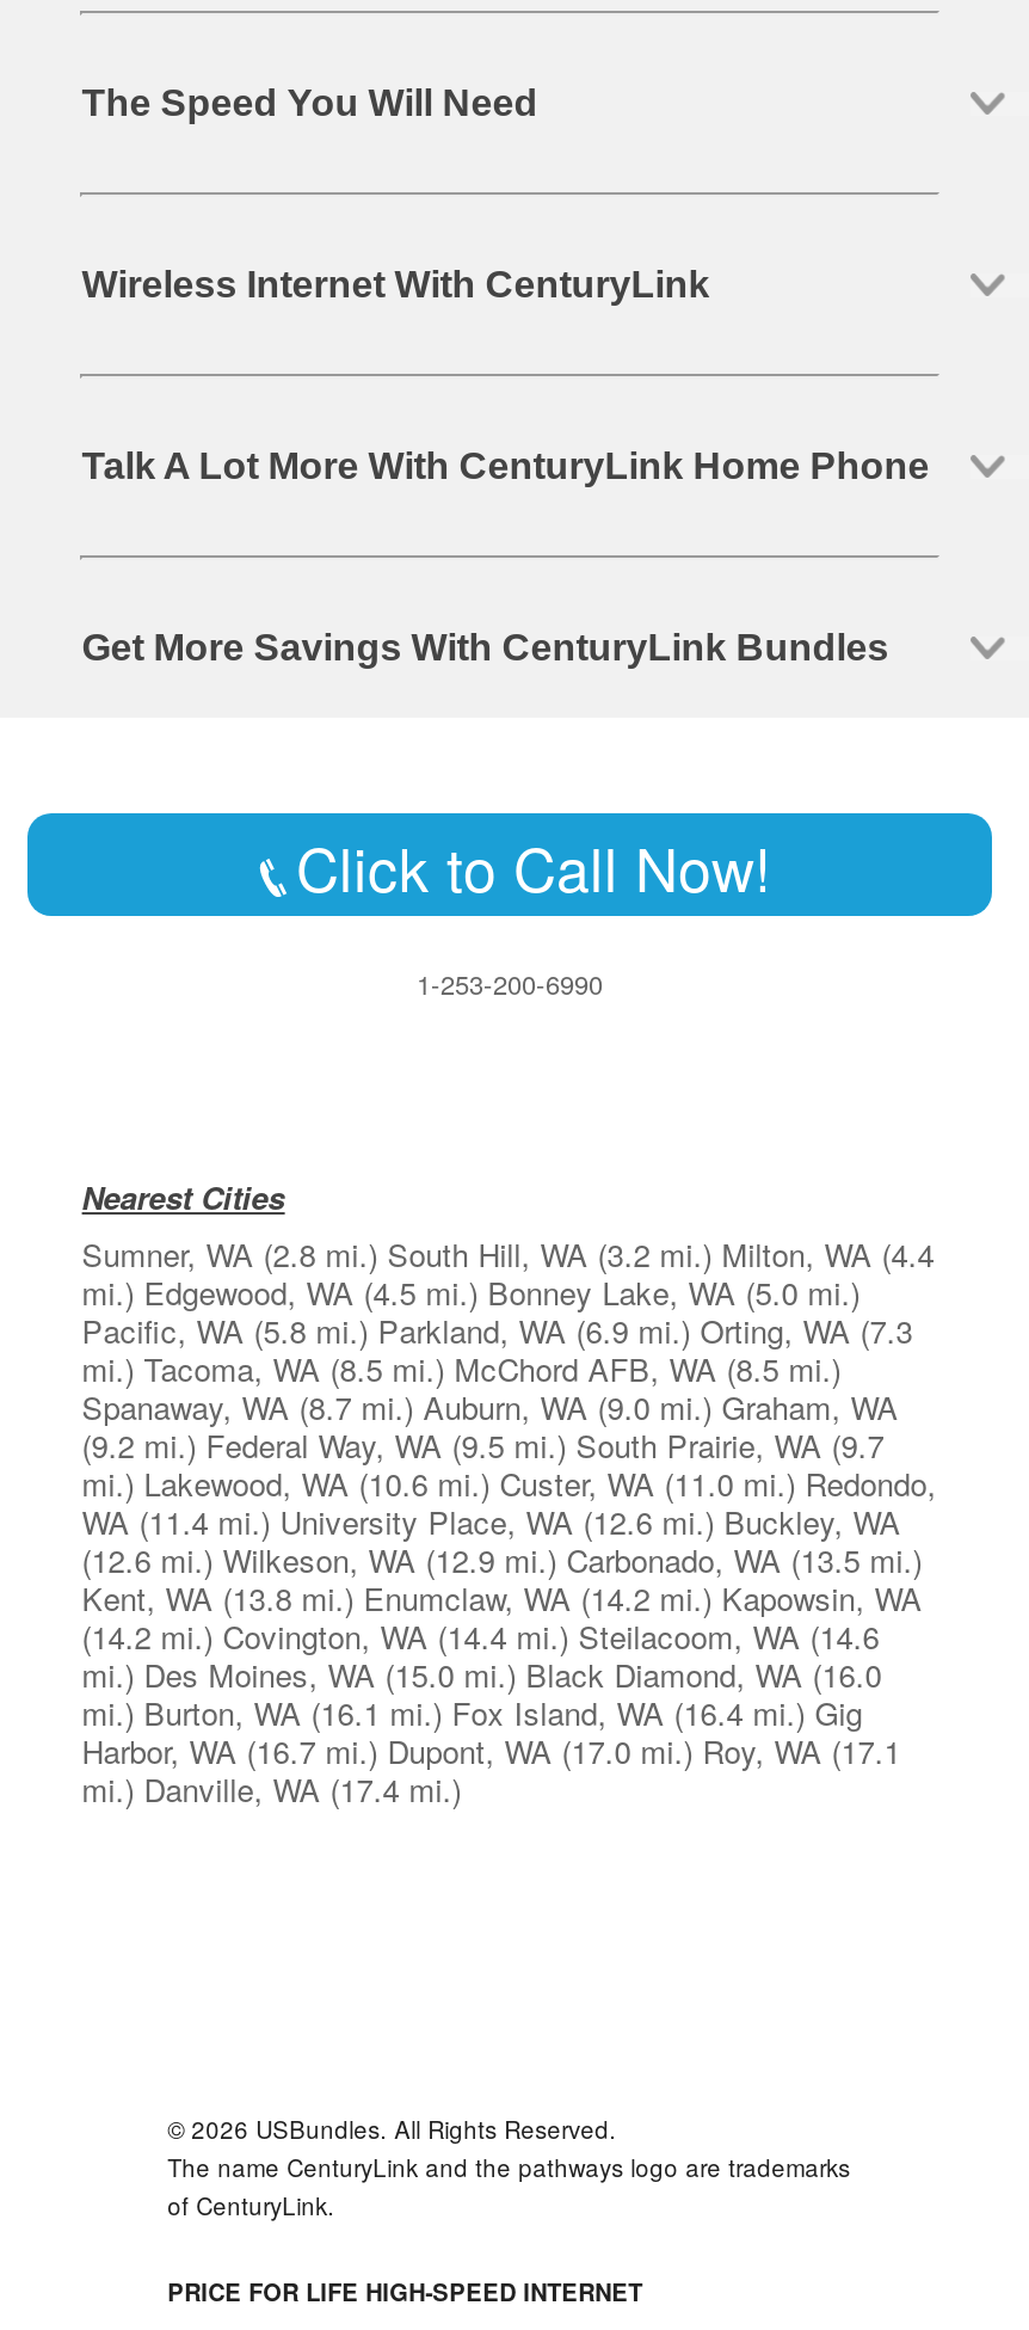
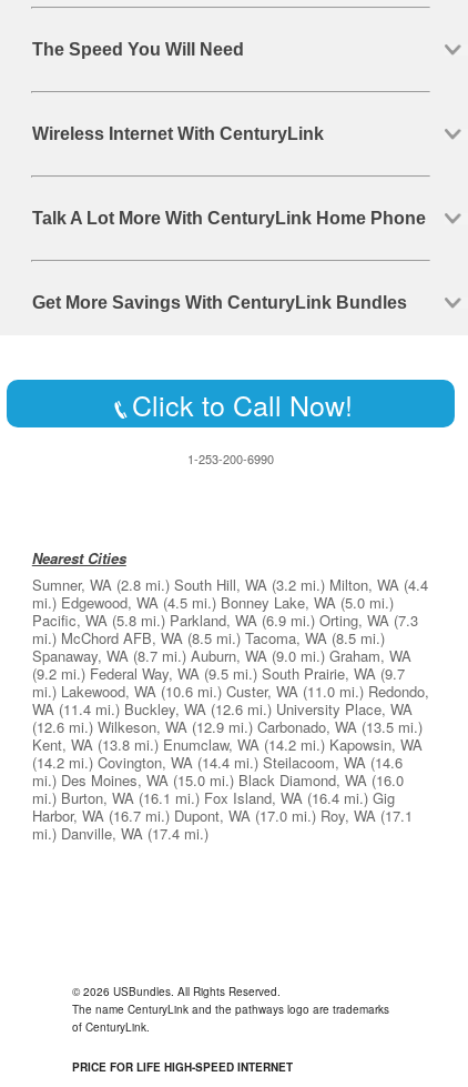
[82,1346,841,1391] mi.) Tacoma, WA (8.5 mi.) McChord AFB, WA (8.5 mi.) -> [32,627,385,648] mi.) McChord AFB, WA (8.5 mi.) Tacoma, WA (8.5 mi.)
[82,1499,901,1544] WA (11.4 mi.) University Place, WA (12.6 mi.) Buckley, WA -> [32,698,412,719] WA (11.4 mi.) Buckley, WA (12.6 mi.) University Place, WA

